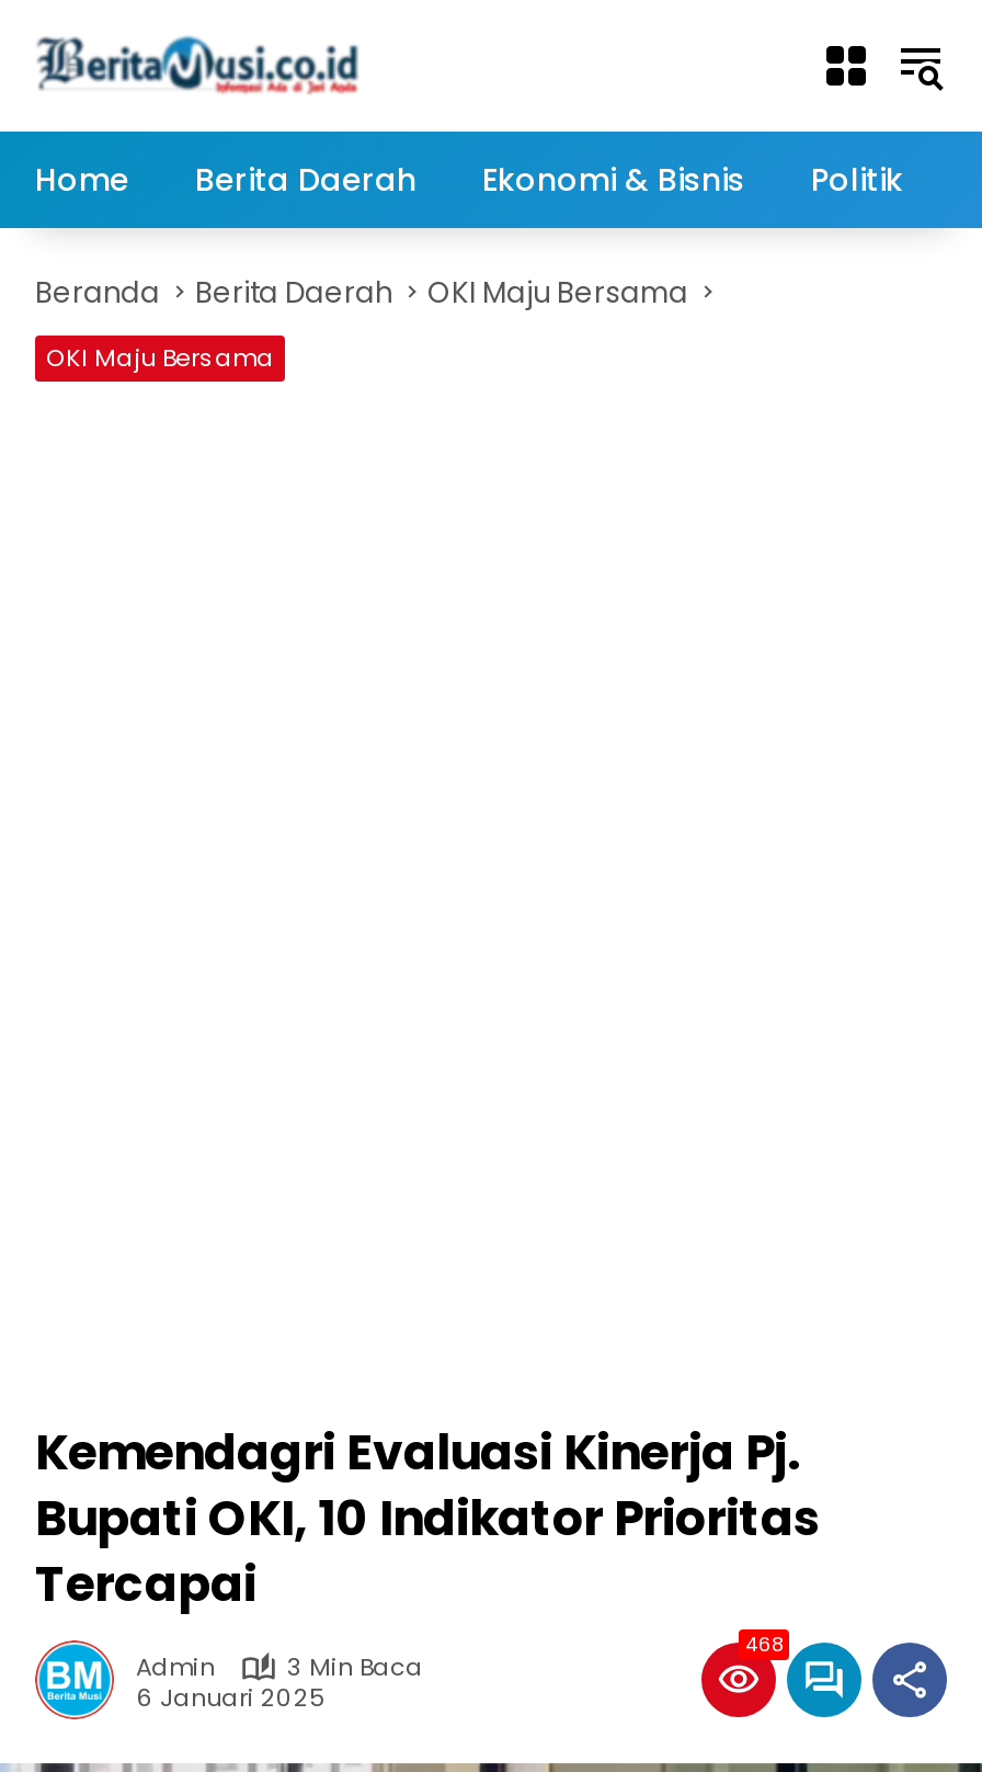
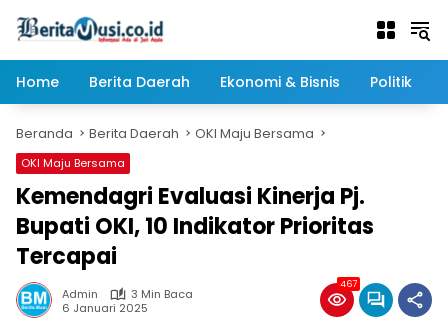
[745,1632,783,1658] 468 -> [340,278,357,290] 467

